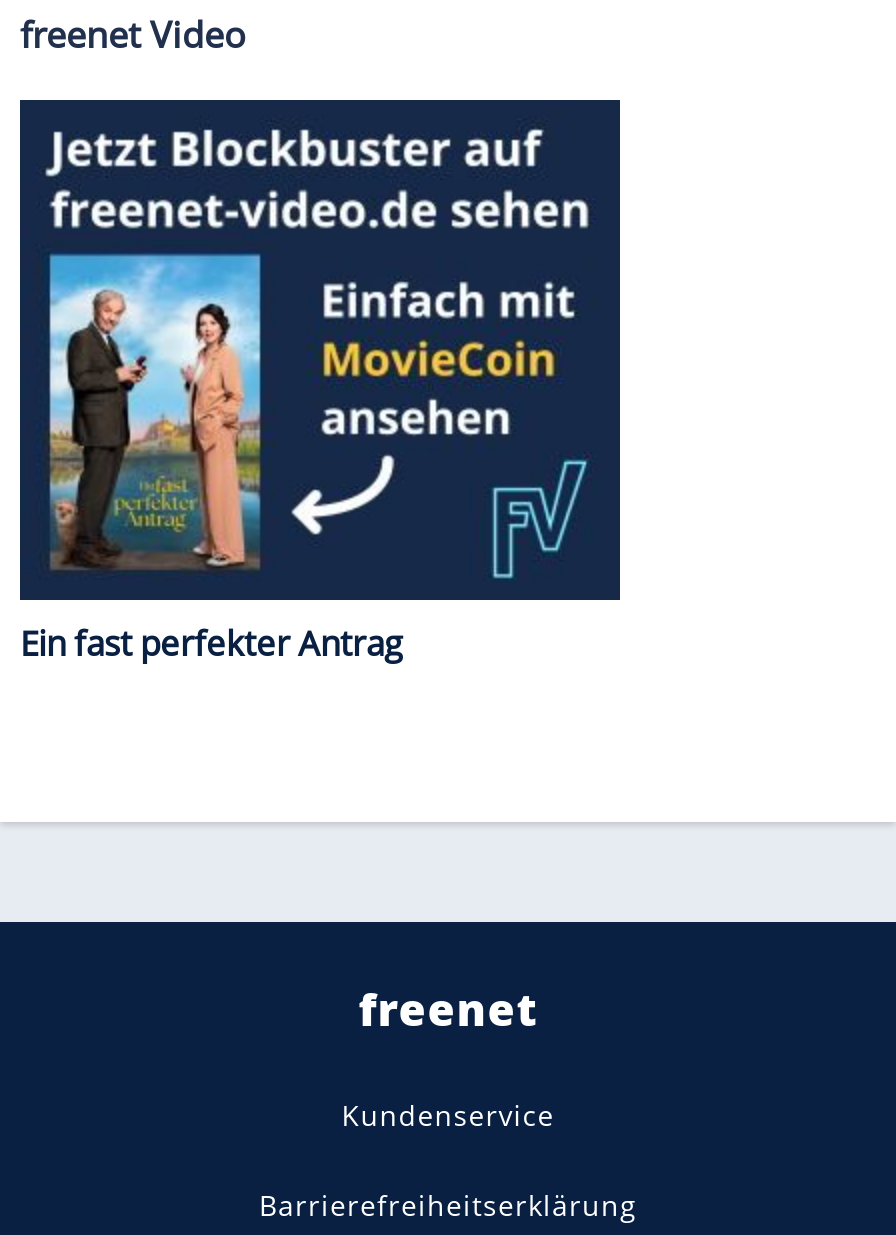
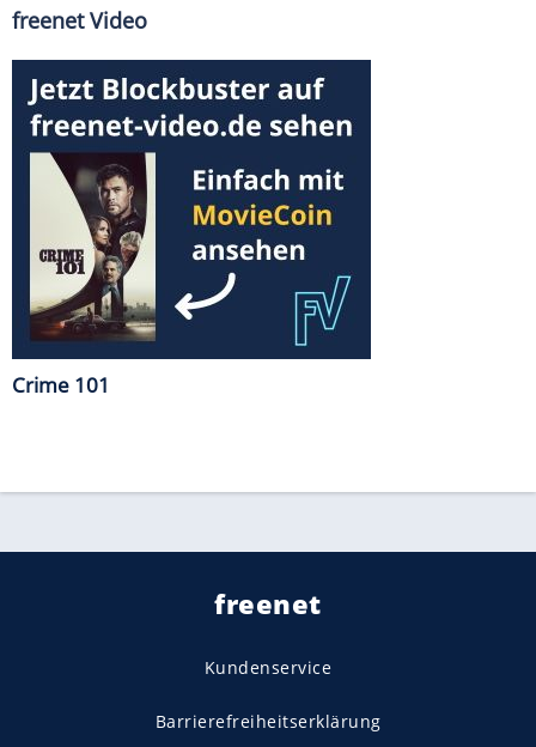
[20,252,402,665] [image] | Ein fast perfekter Antrag -> [12,151,157,398] [image] | Crime 101

